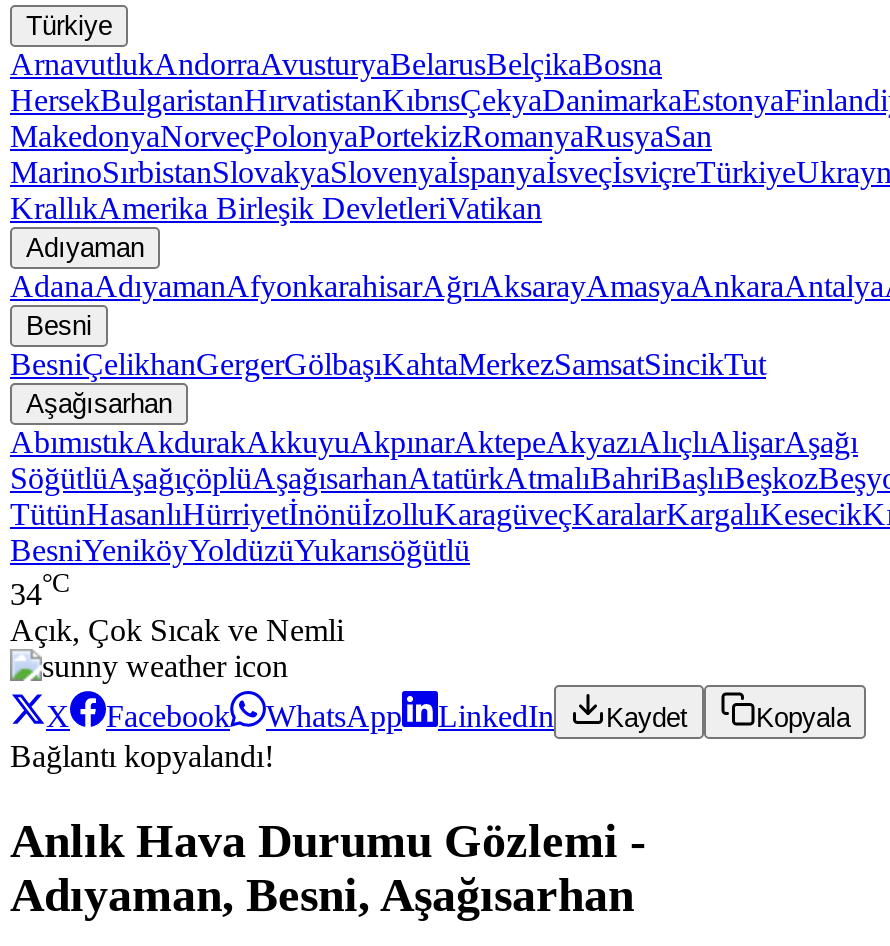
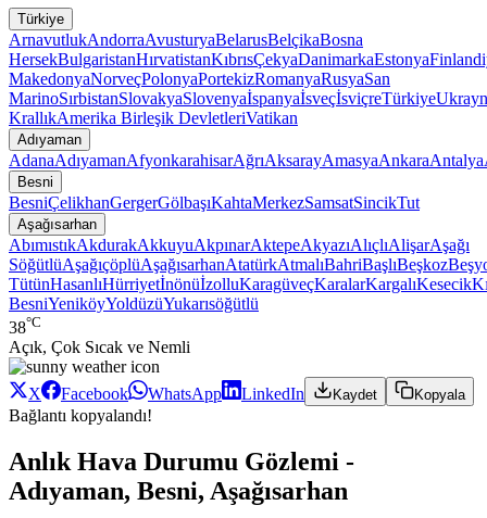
[10,568,70,611] 34°C -> [9,314,41,337] 38°C

